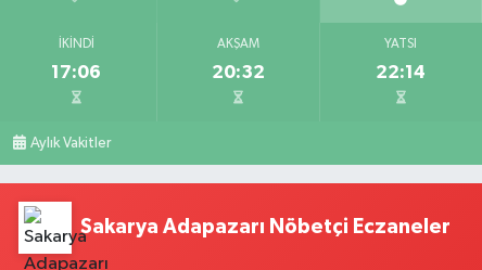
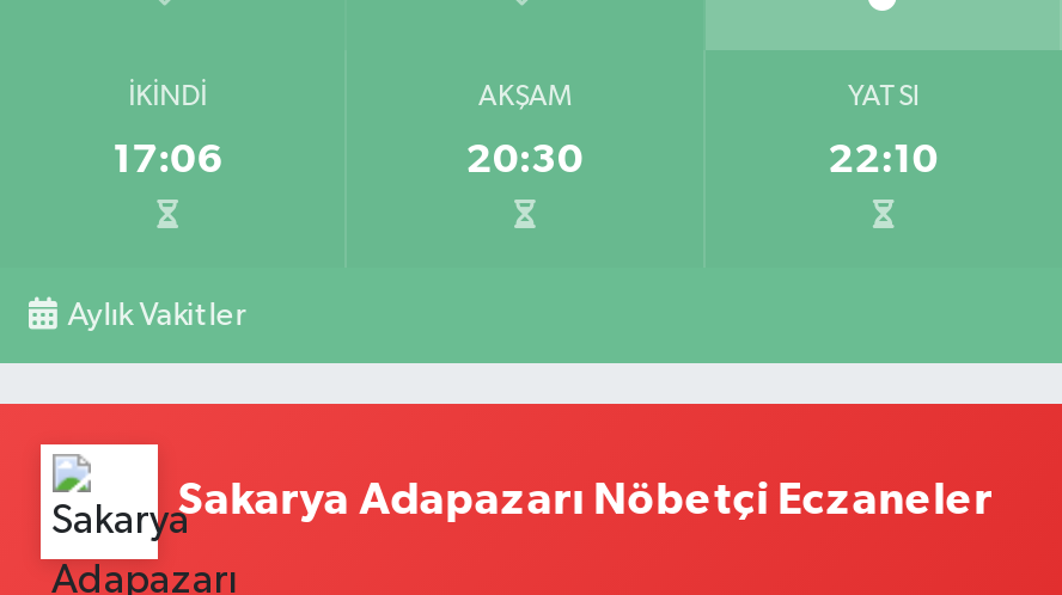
[212,63,265,81] 20:32 -> [466,138,584,178] 20:30
[376,63,426,81] 22:14 -> [828,138,938,178] 22:10

